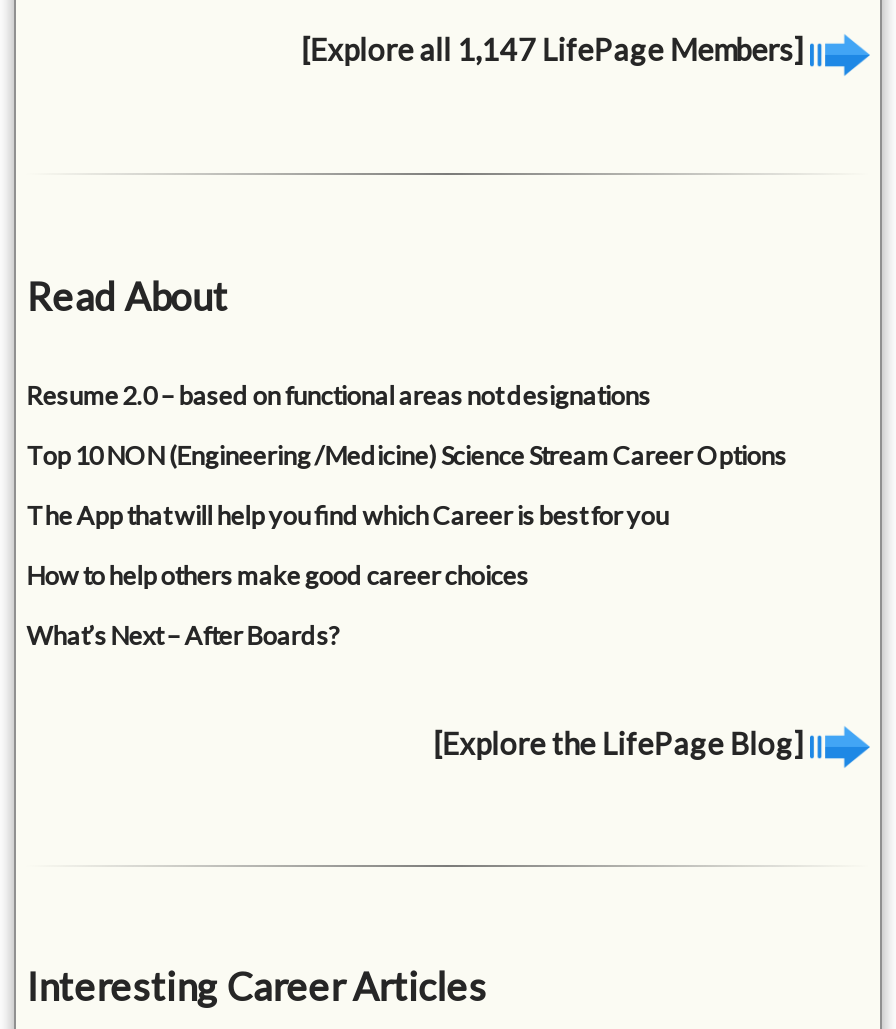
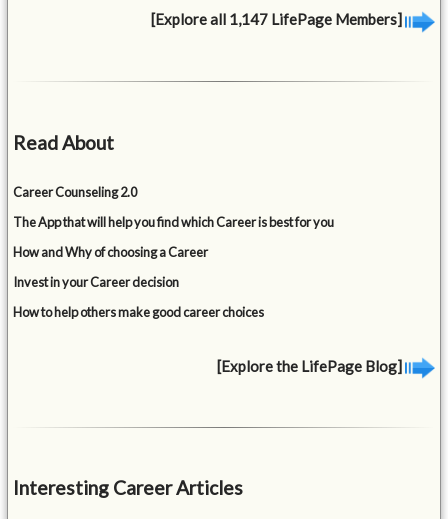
[26,378,786,470] Resume 2.0 – based on functional areas not designations | Top 10 NON (Engineering /Medicine) Science Stream Career Options -> [13,184,137,200] Career Counseling 2.0
moved [26,498,668,530] -> [13,214,334,230]: The App that will help you find which Career is best for you
none -> [13,244,208,290] How and Why of choosing a Career | Invest in your Career decision
moved [26,558,528,590] -> [13,304,264,320]: How to help others make good career choices
[26,618,340,650] What’s Next – After Boards? -> none

